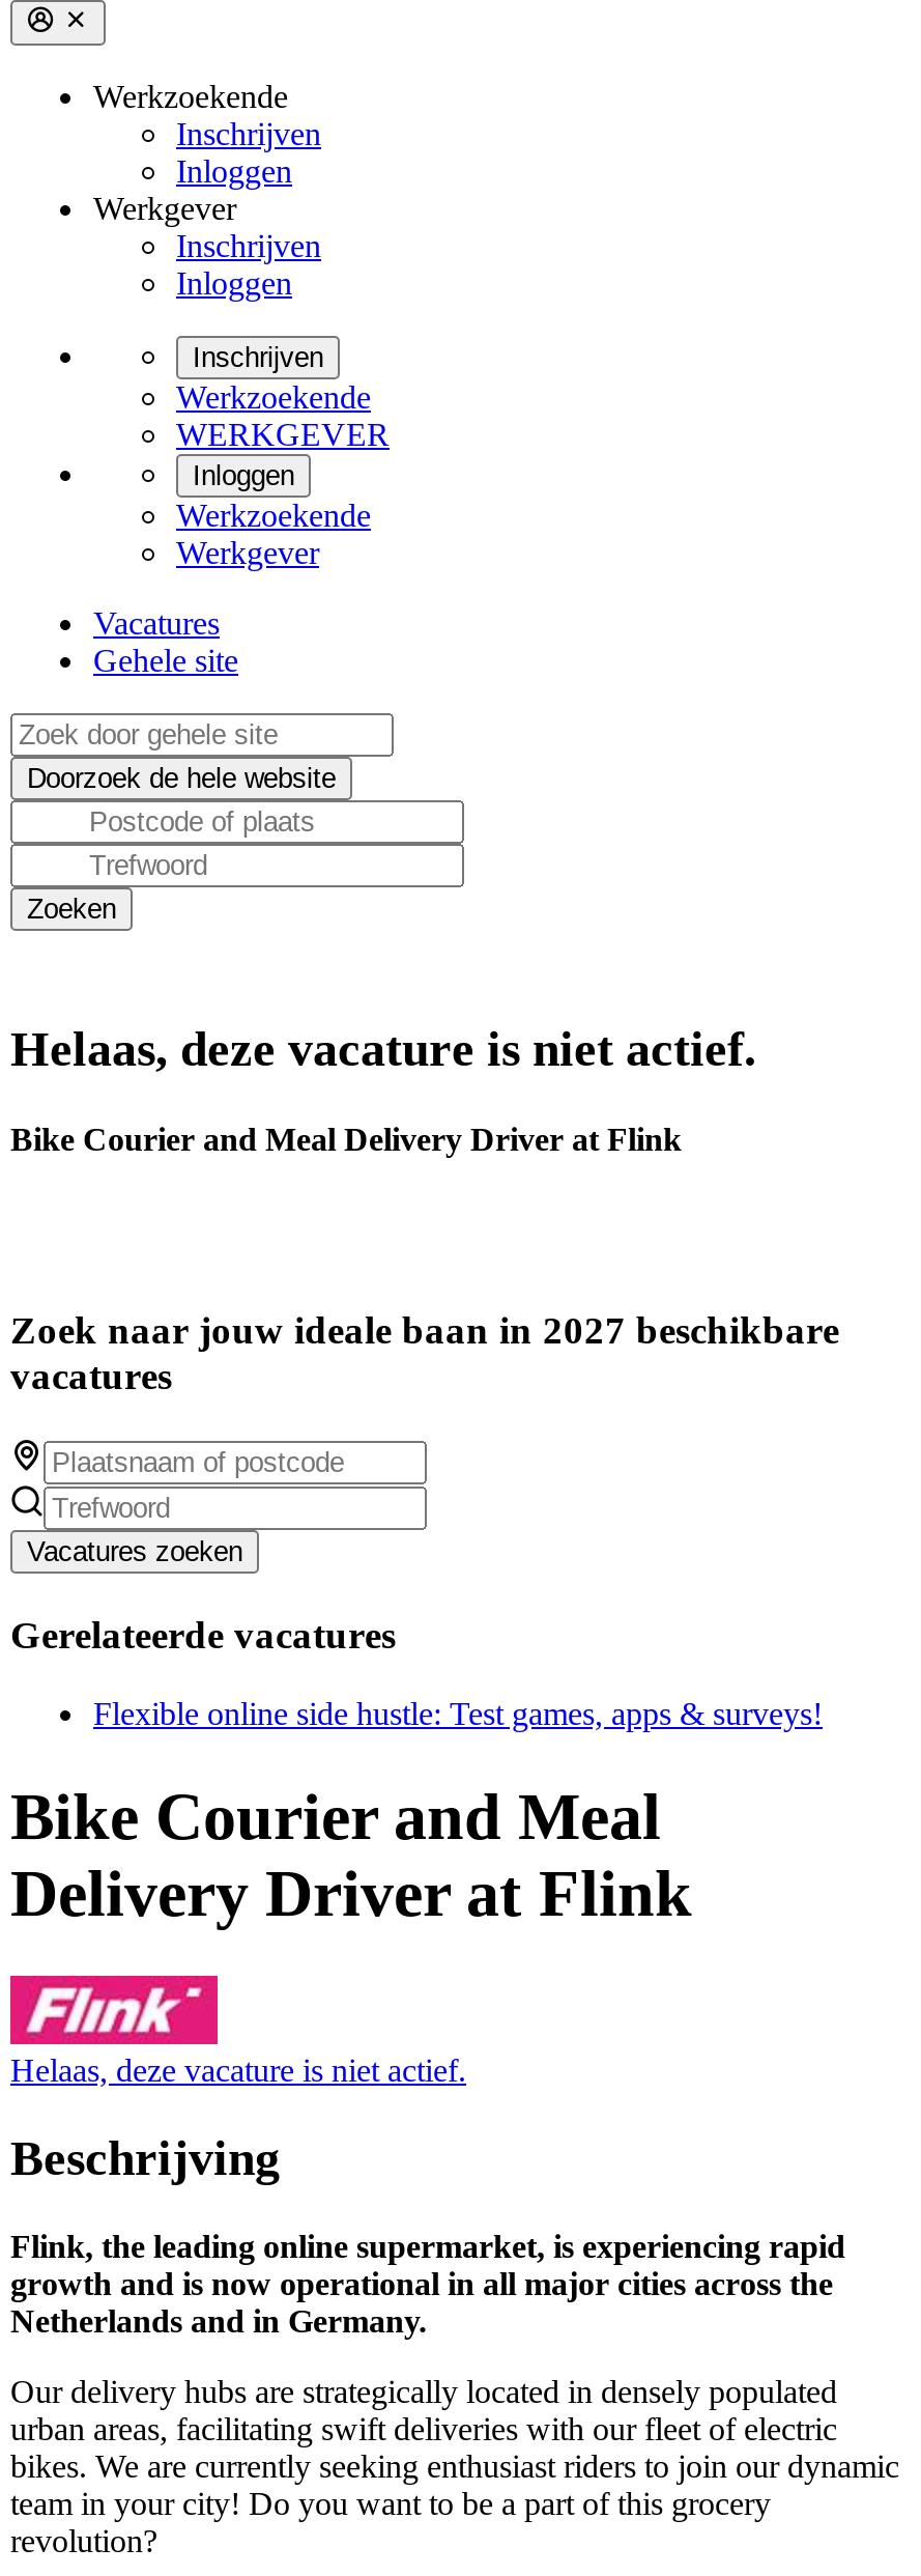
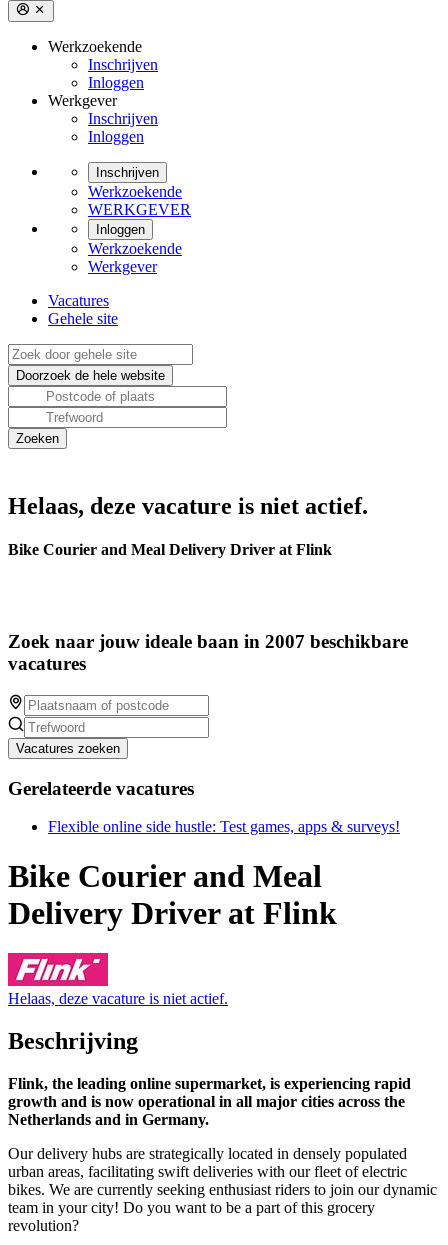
[10,1309,839,1352] Zoek naar jouw ideale baan in 2027 beschikbare -> [8,631,408,652] Zoek naar jouw ideale baan in 2007 beschikbare

